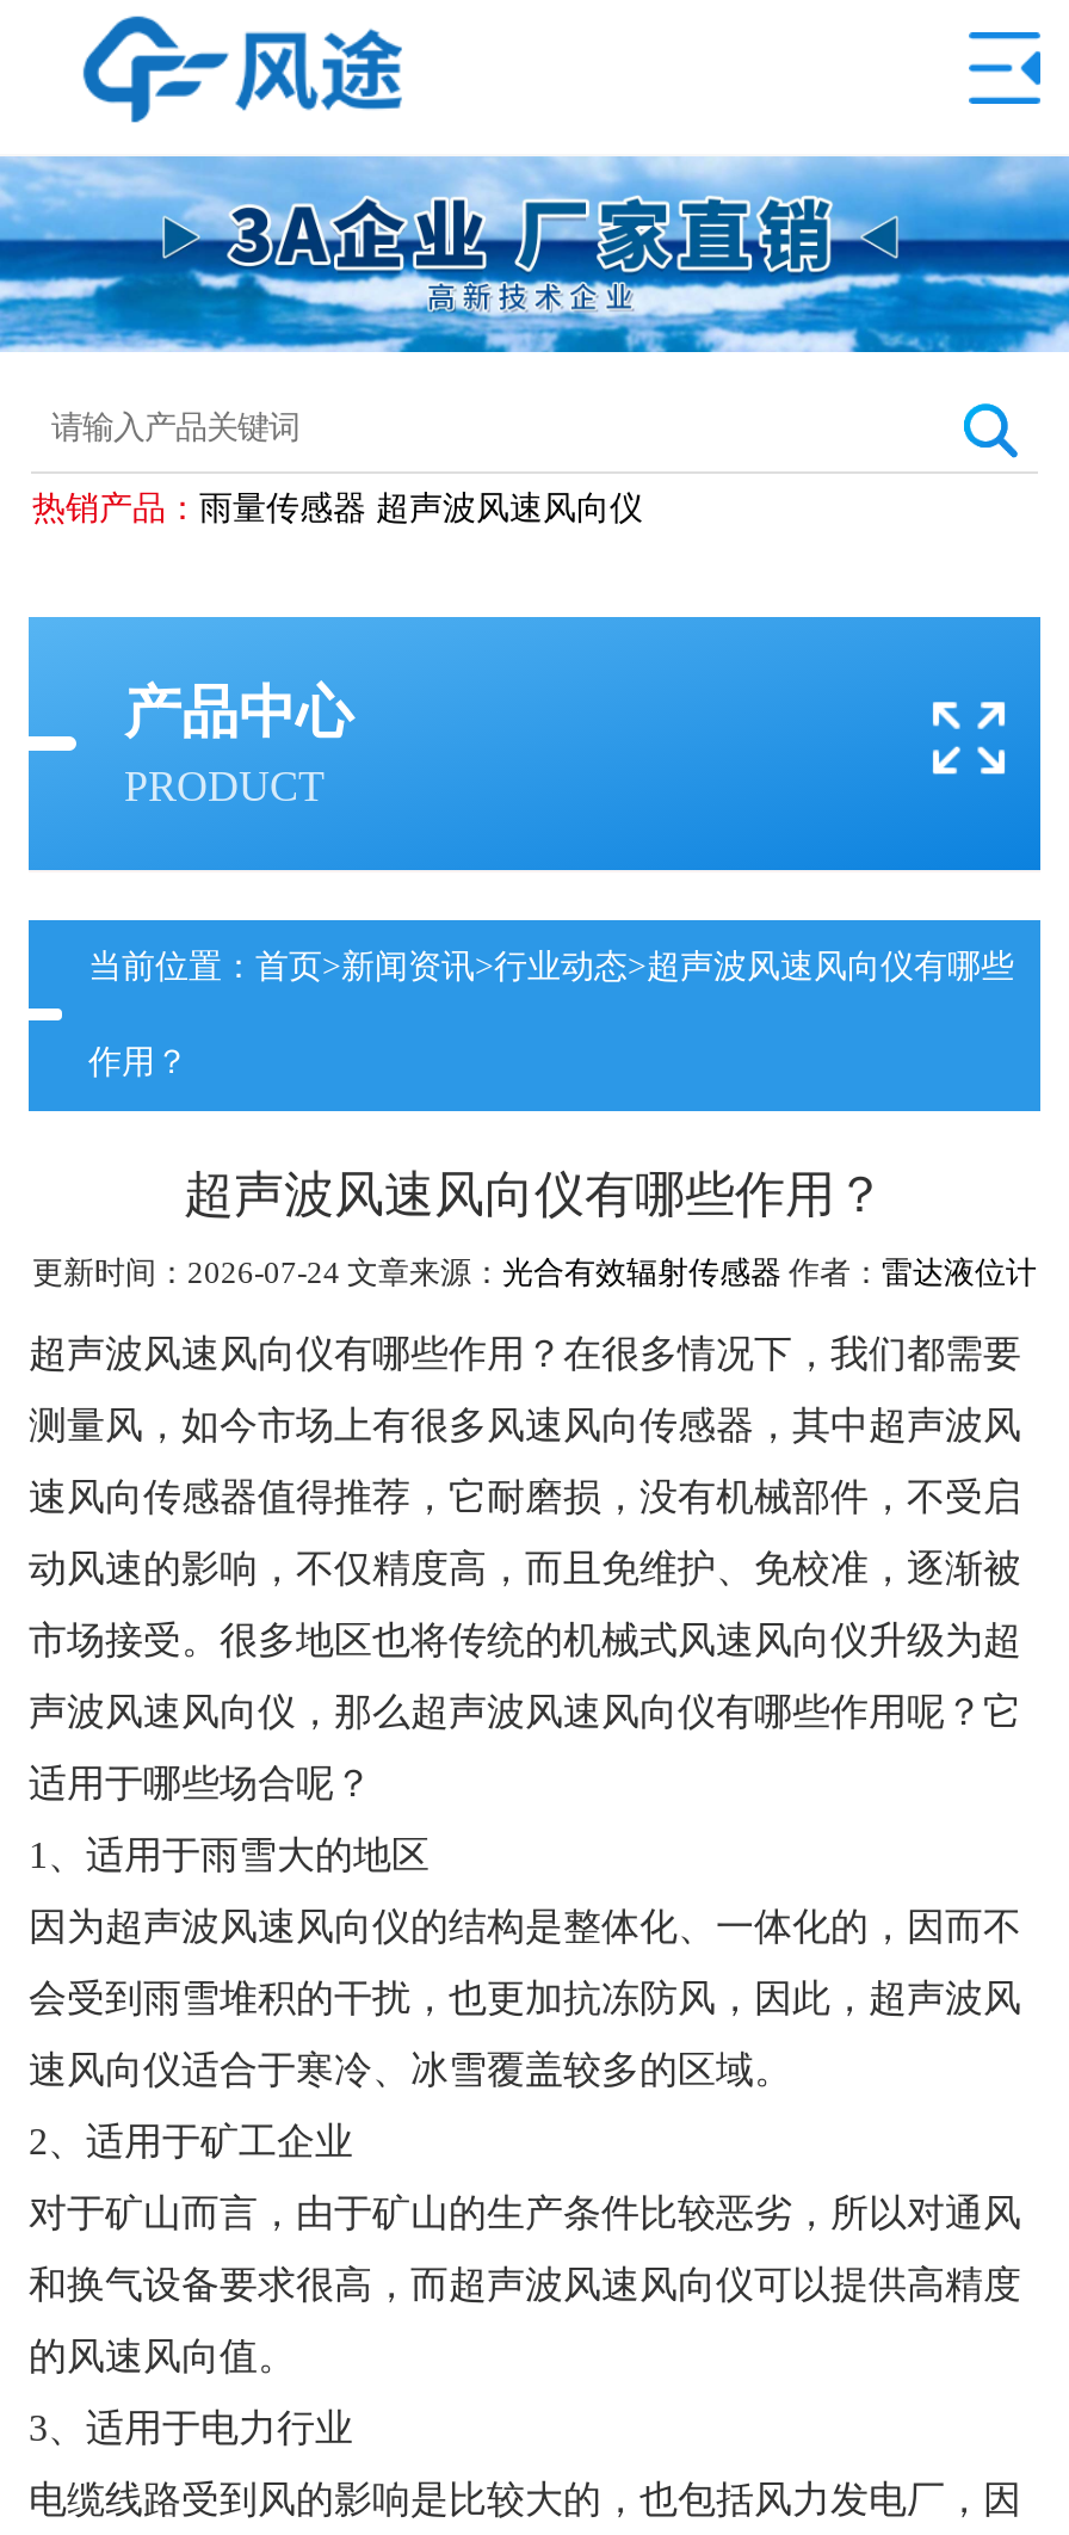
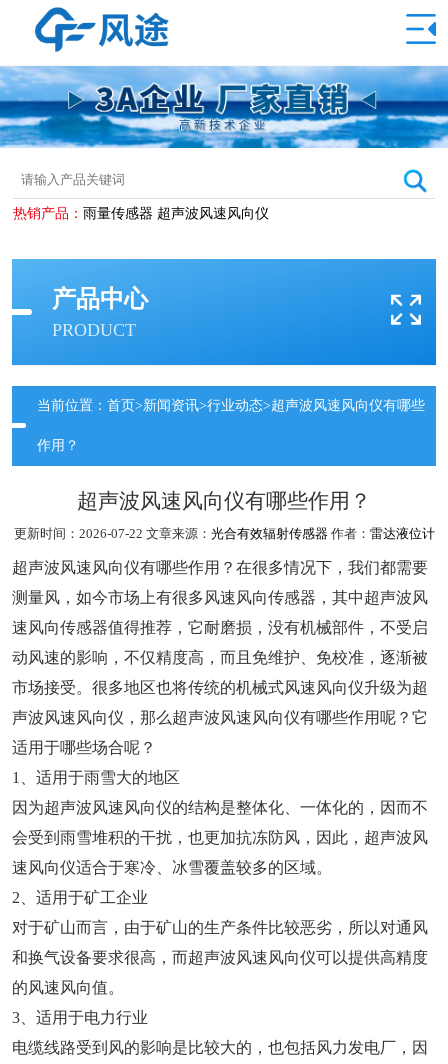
[32,1254,1037,1290] 更新时间：2026-07-24 文章来源：光合有效辐射传感器作者：雷达液位计 -> [13,526,434,541] 更新时间：2026-07-22 文章来源：光合有效辐射传感器作者：雷达液位计

